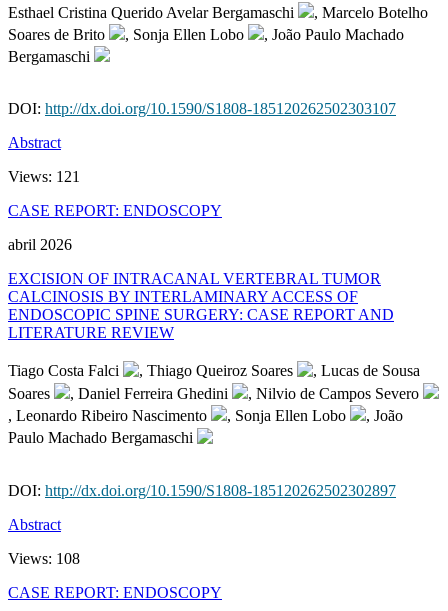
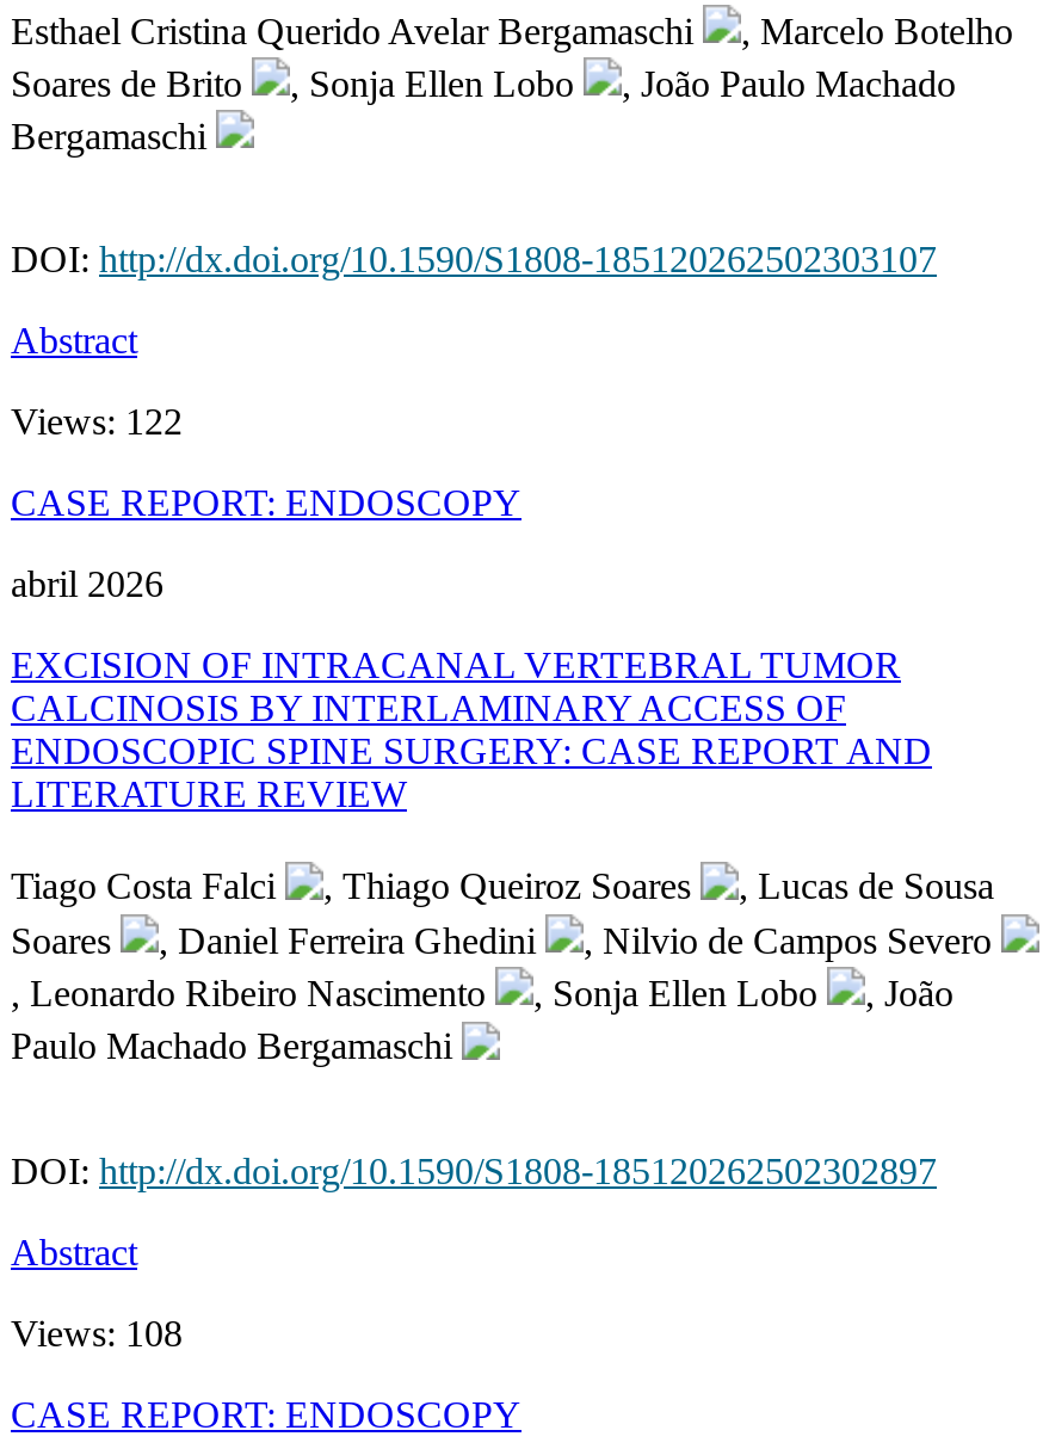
[8,168,80,185] Views: 121 -> [11,402,183,443] Views: 122

